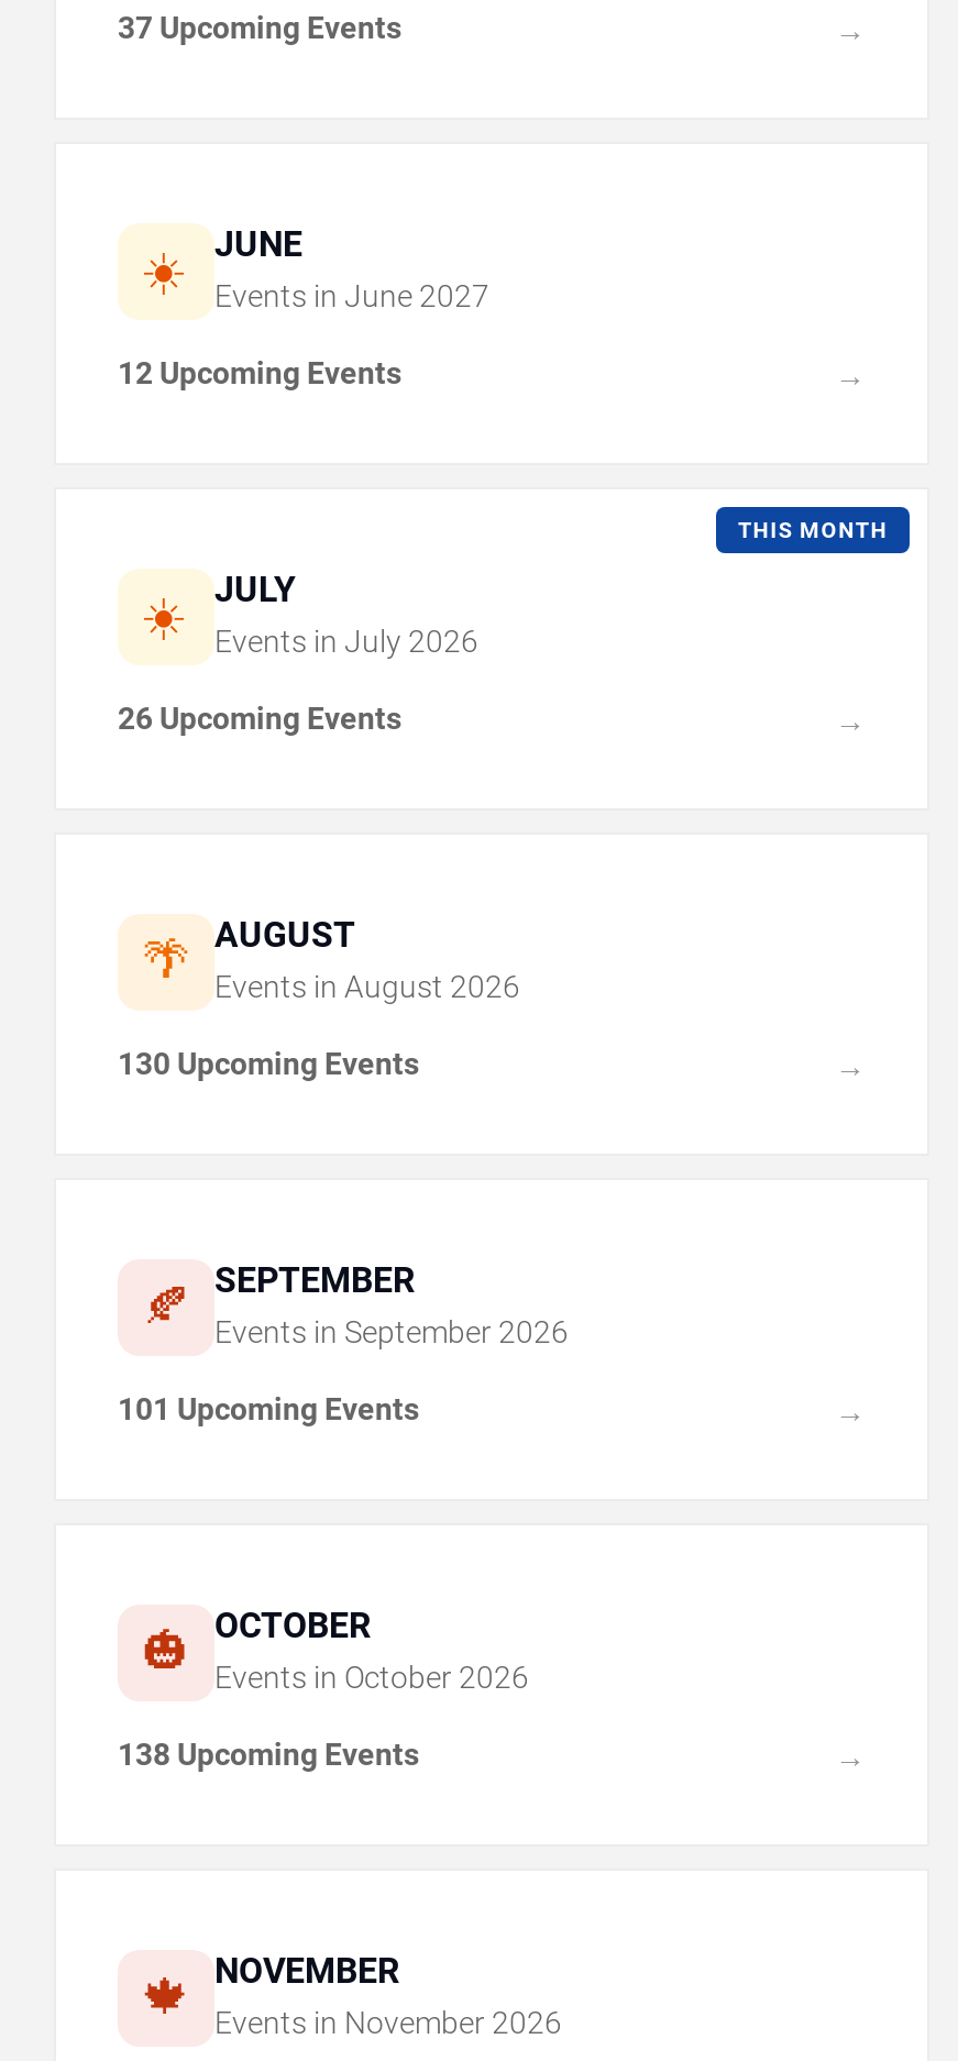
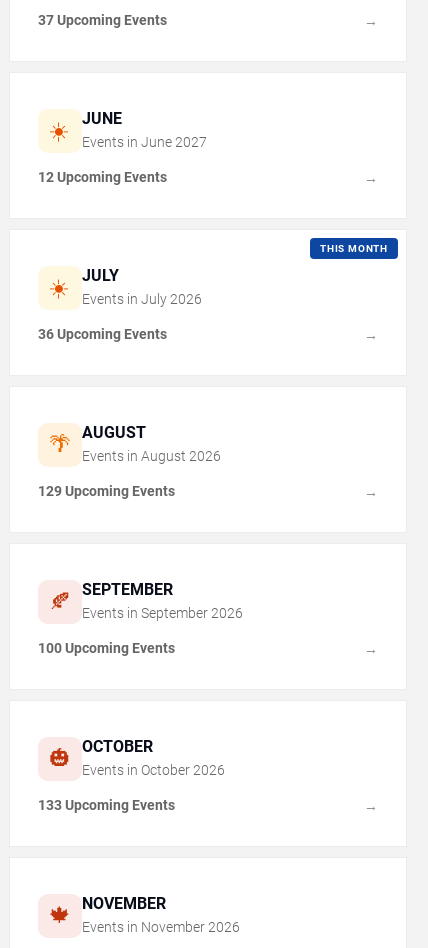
[118,701,401,736] 26 Upcoming Events -> [38,326,167,342] 36 Upcoming Events
[118,1047,419,1082] 130 Upcoming Events -> [38,483,175,499] 129 Upcoming Events
[118,1392,419,1427] 101 Upcoming Events -> [38,640,175,656] 100 Upcoming Events
[118,1737,419,1772] 138 Upcoming Events -> [38,797,175,813] 133 Upcoming Events

